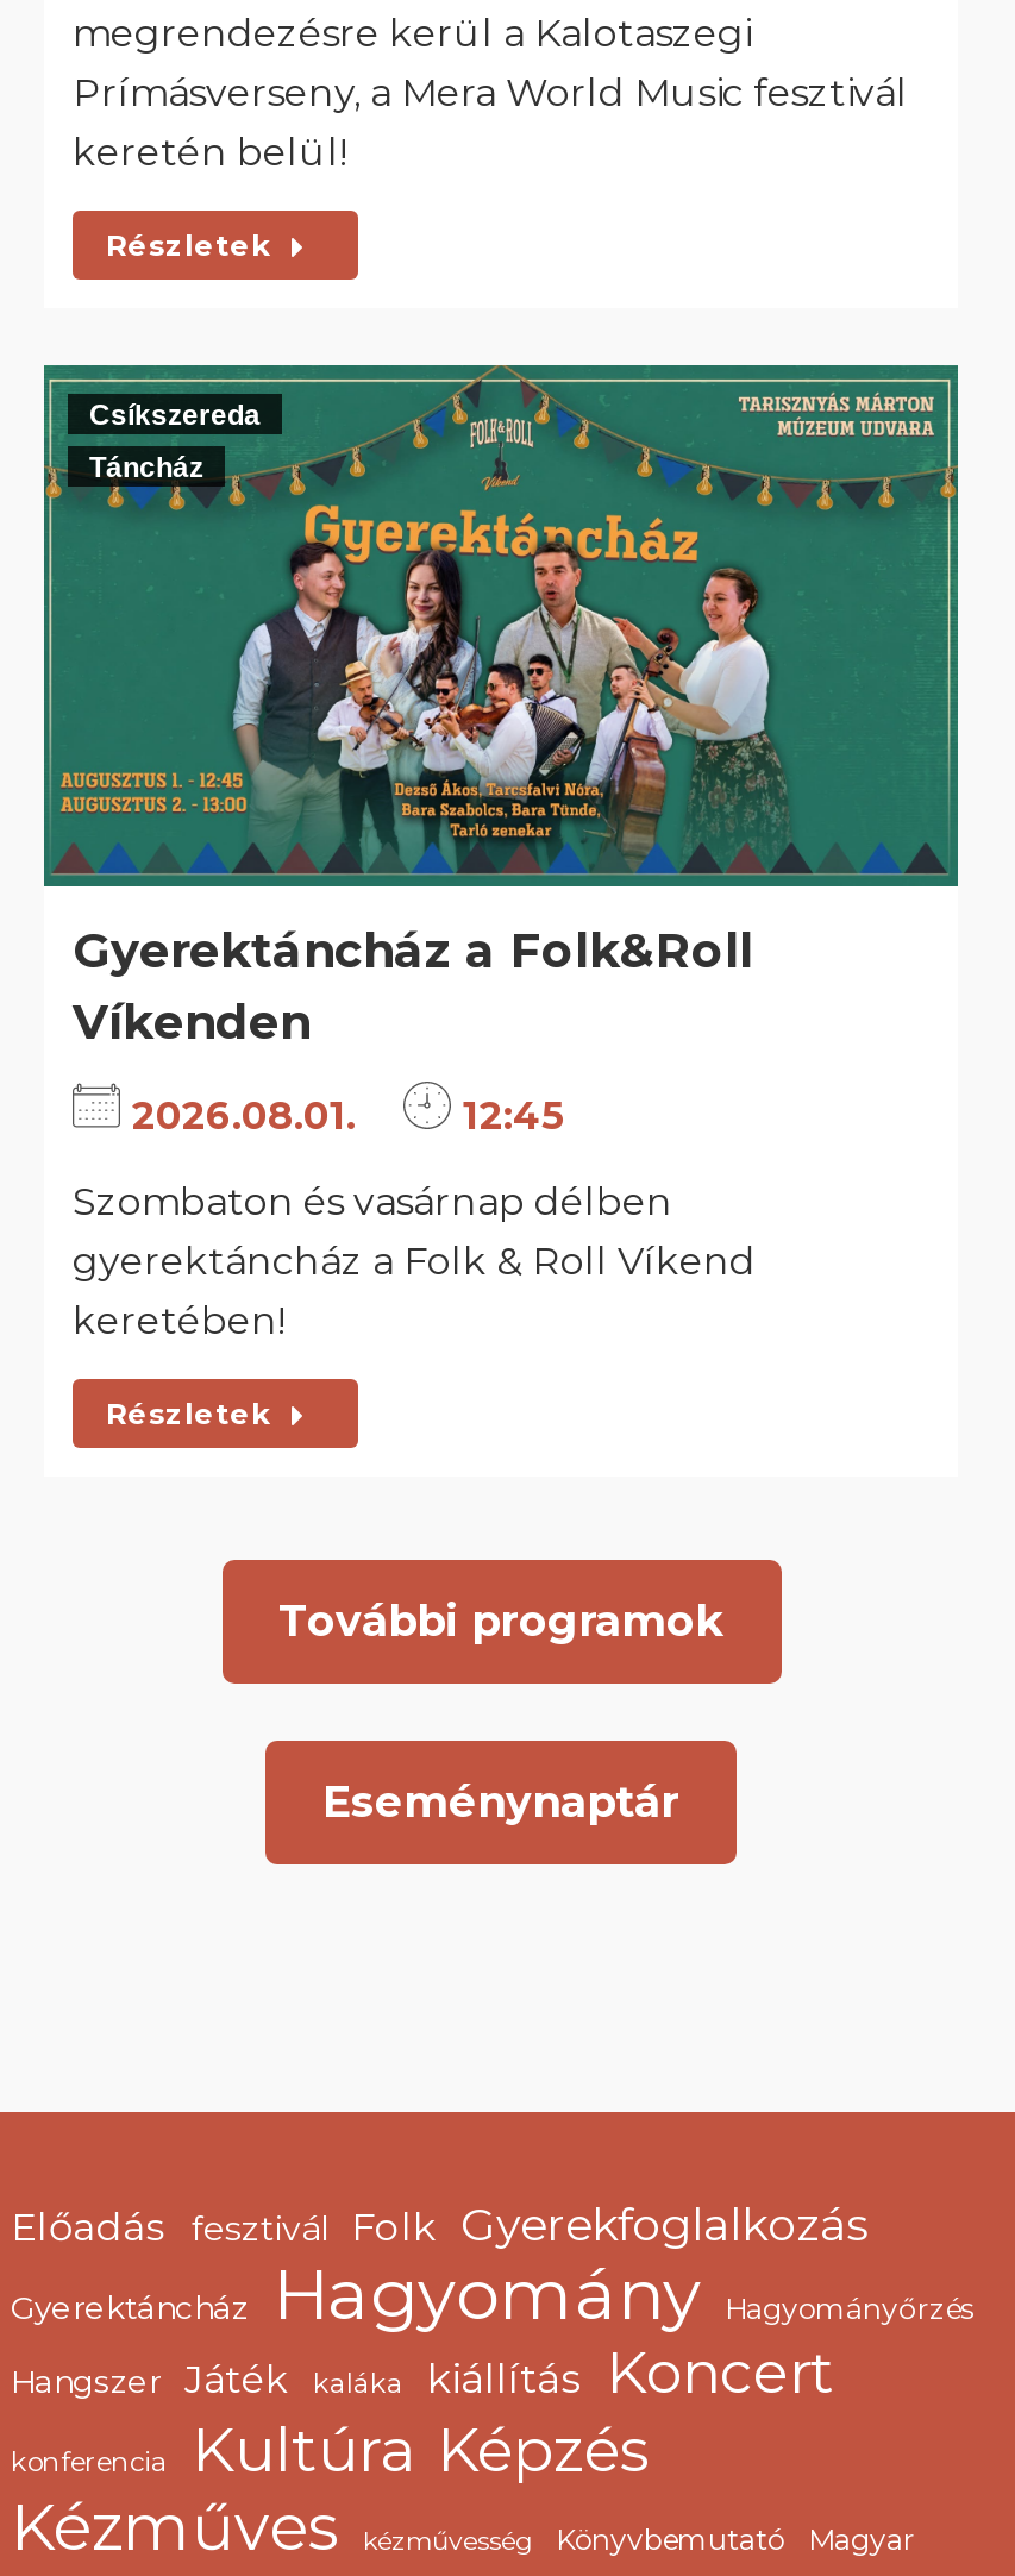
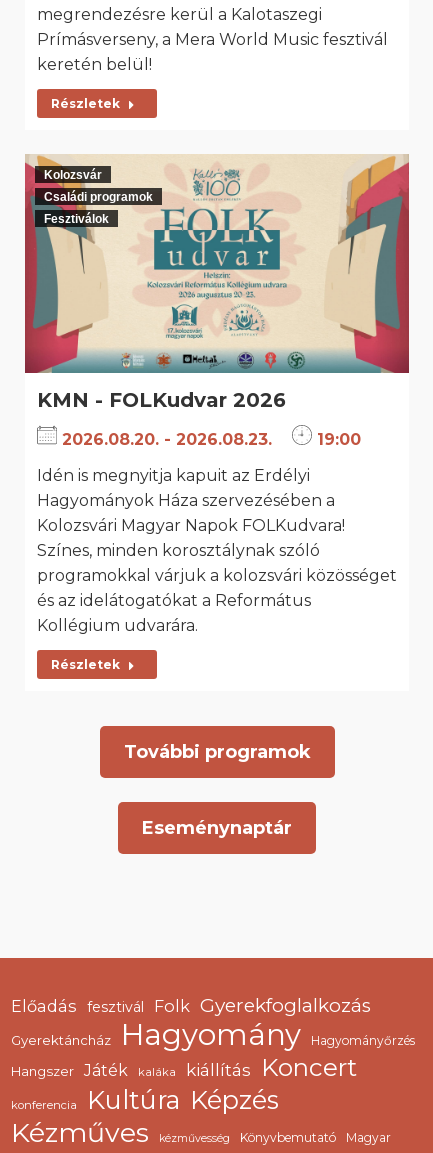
[42,363,960,889] [image] | Csíkszereda | Táncház -> [24,154,410,374] [image] | Kolozsvár | Családi programok | Fesztiválok
[73,921,756,1342] Gyerektáncház a Folk&Roll | Víkenden | 2026.08.01. | 12:45 | Szombaton és vasárnap délben | gyerektáncház a Folk & Roll Víkend | keretében! -> [37,388,397,635] KMN - FOLKudvar 2026 | 2026.08.20. - 2026.08.23. | 19:00 | Idén is megnyitja kapuit az Erdélyi | Hagyományok Háza szervezésében a | Kolozsvári Magyar Napok FOLKudvara! | Színes, minden korosztálynak szóló | programokkal várjuk a kolozsvári közösséget | és az idelátogatókat a Református | Kollégium udvarára.

